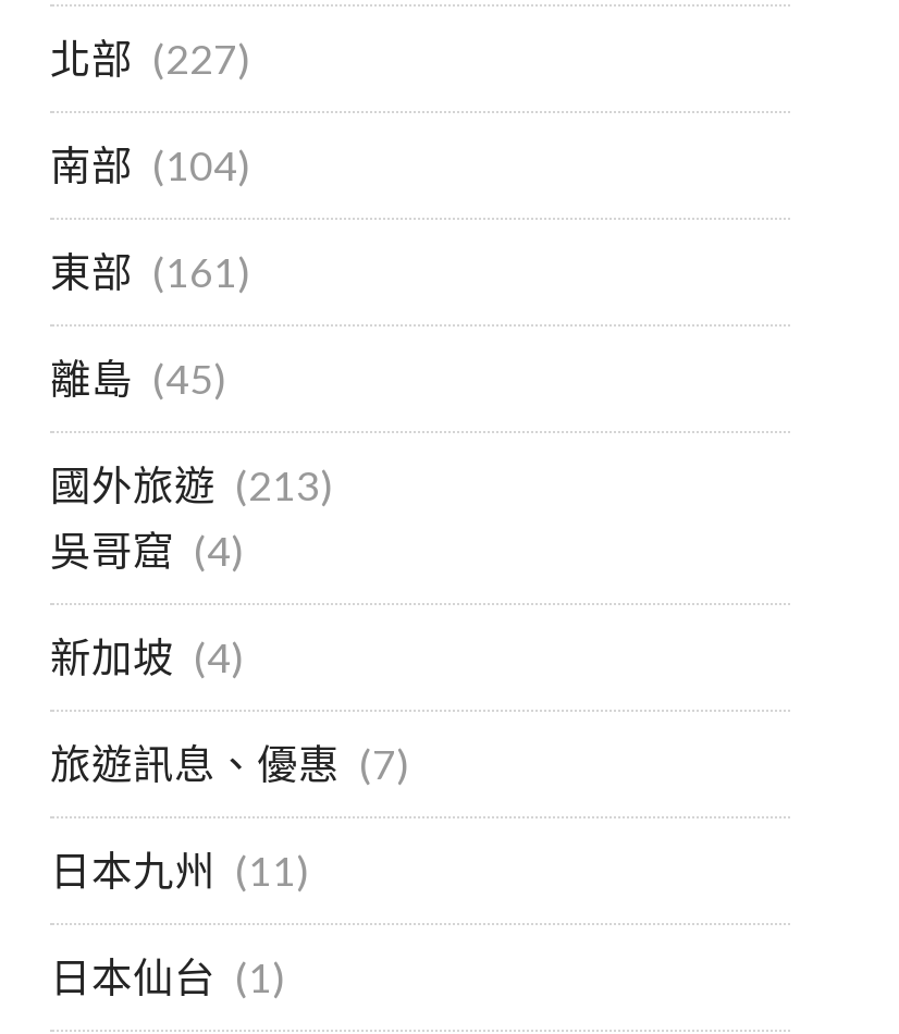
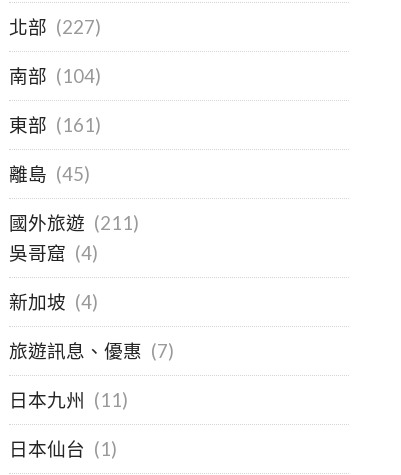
[50,461,333,509] 國外旅遊 (213) -> [9,212,139,234] 國外旅遊 (211)

